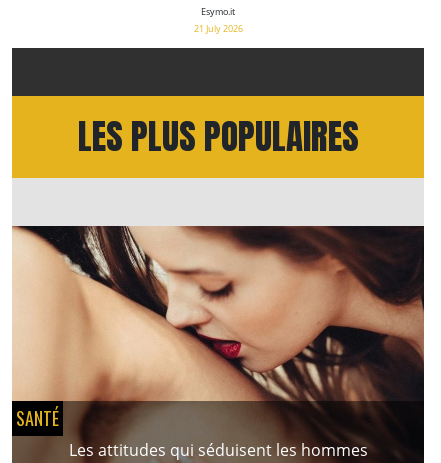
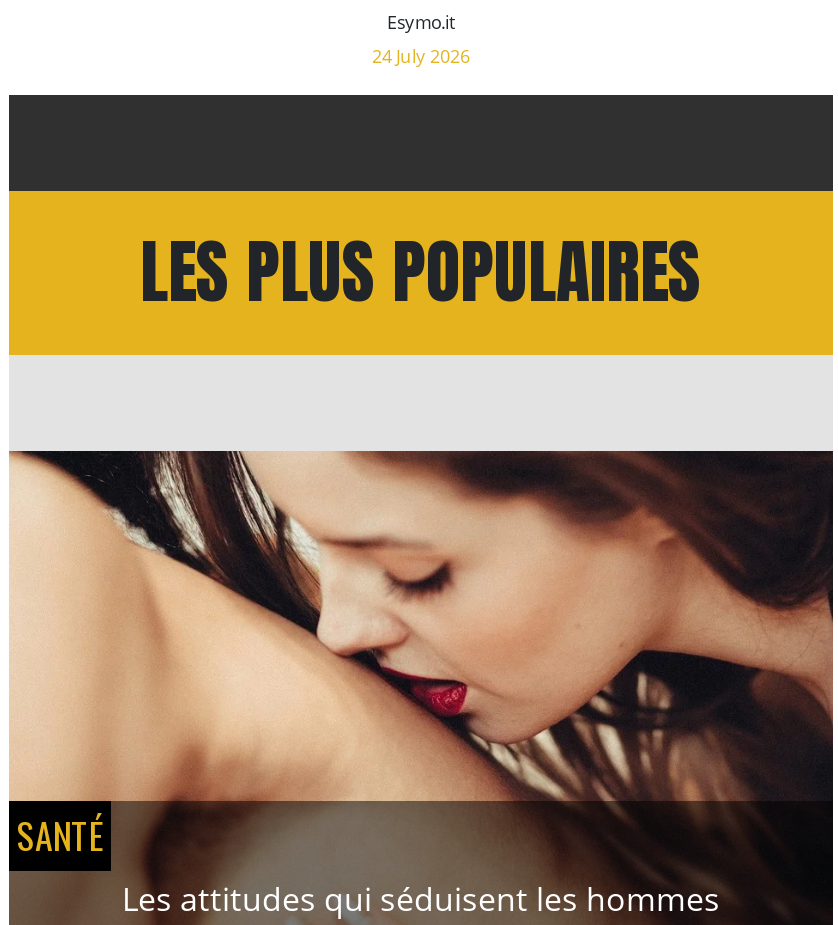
[193,22,242,35] 21 July 2026 -> [372,43,470,69] 24 July 2026

